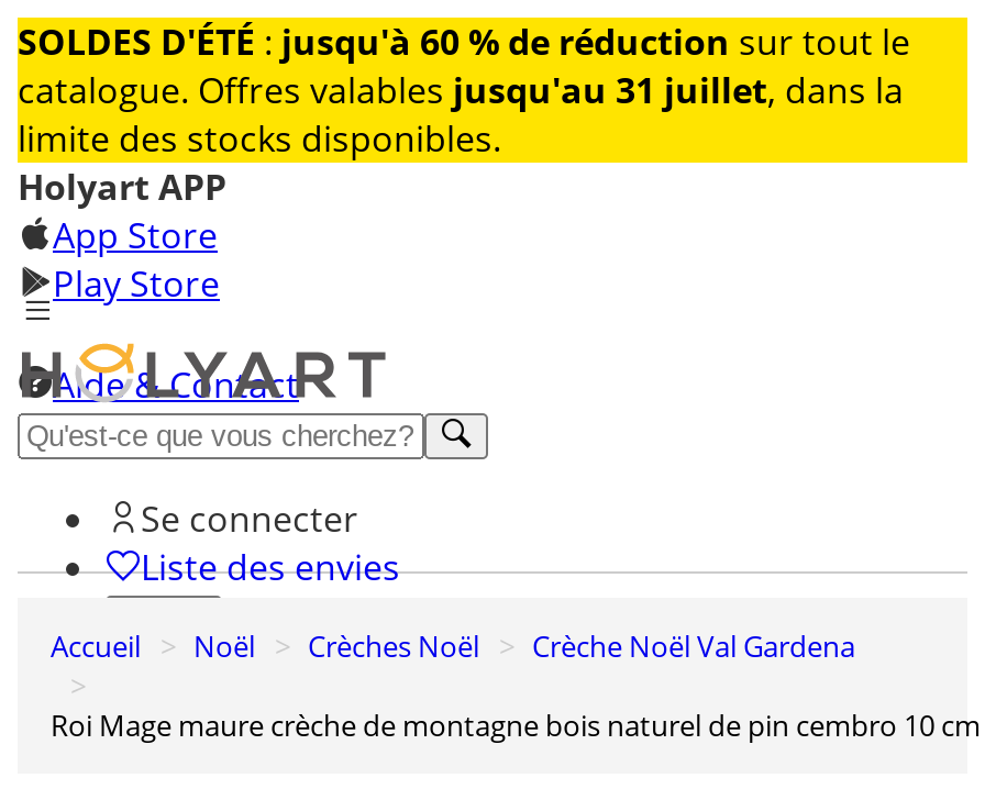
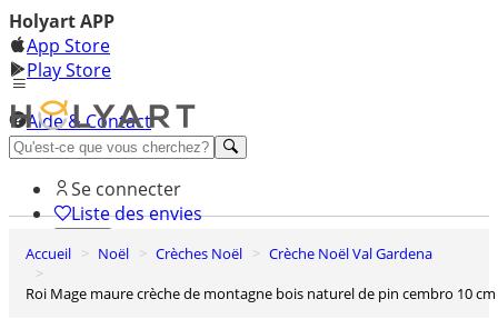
[18,15,970,165] [image] | SOLDES D'ÉTÉ: jusqu'à 60 % de réduction sur tout le | catalogue. Offres valables jusqu'au 31 juillet, dans la | limite des stocks disponibles. -> none

